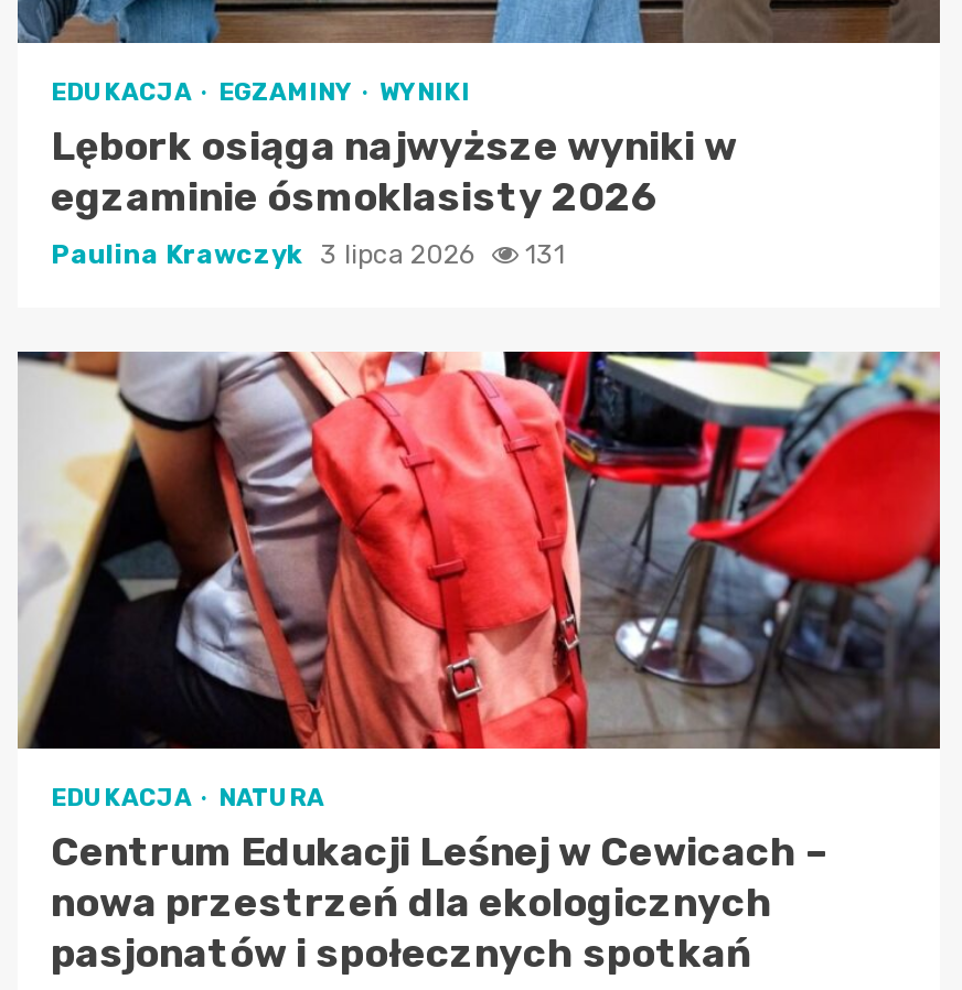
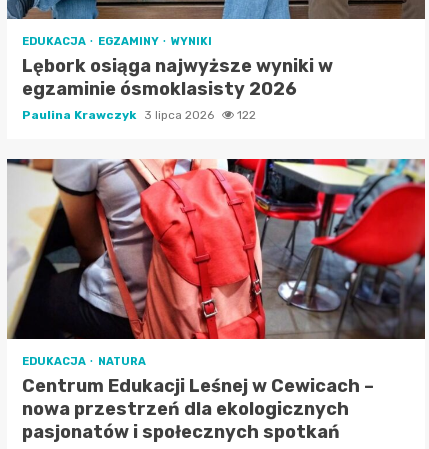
[51,239,565,270] Paulina Krawczyk 3 lipca 2026 131 -> [22,108,256,122] Paulina Krawczyk 3 lipca 2026 122

